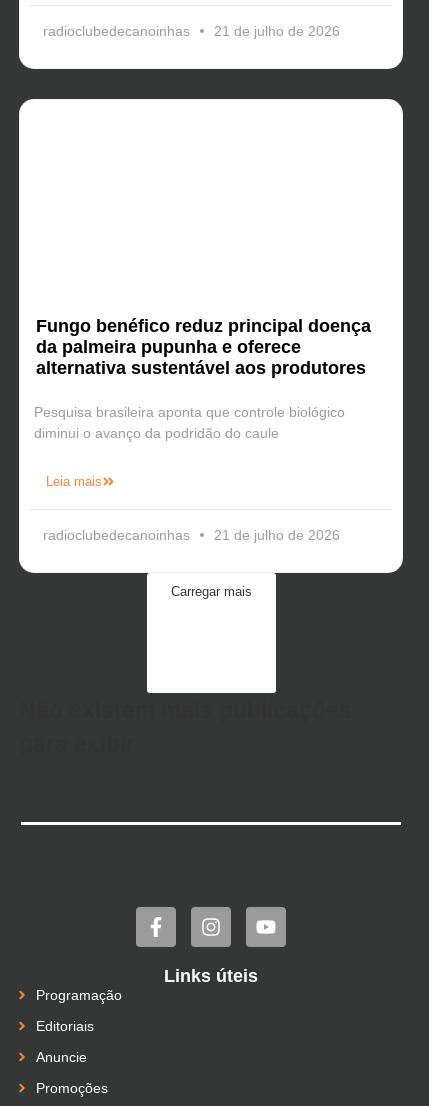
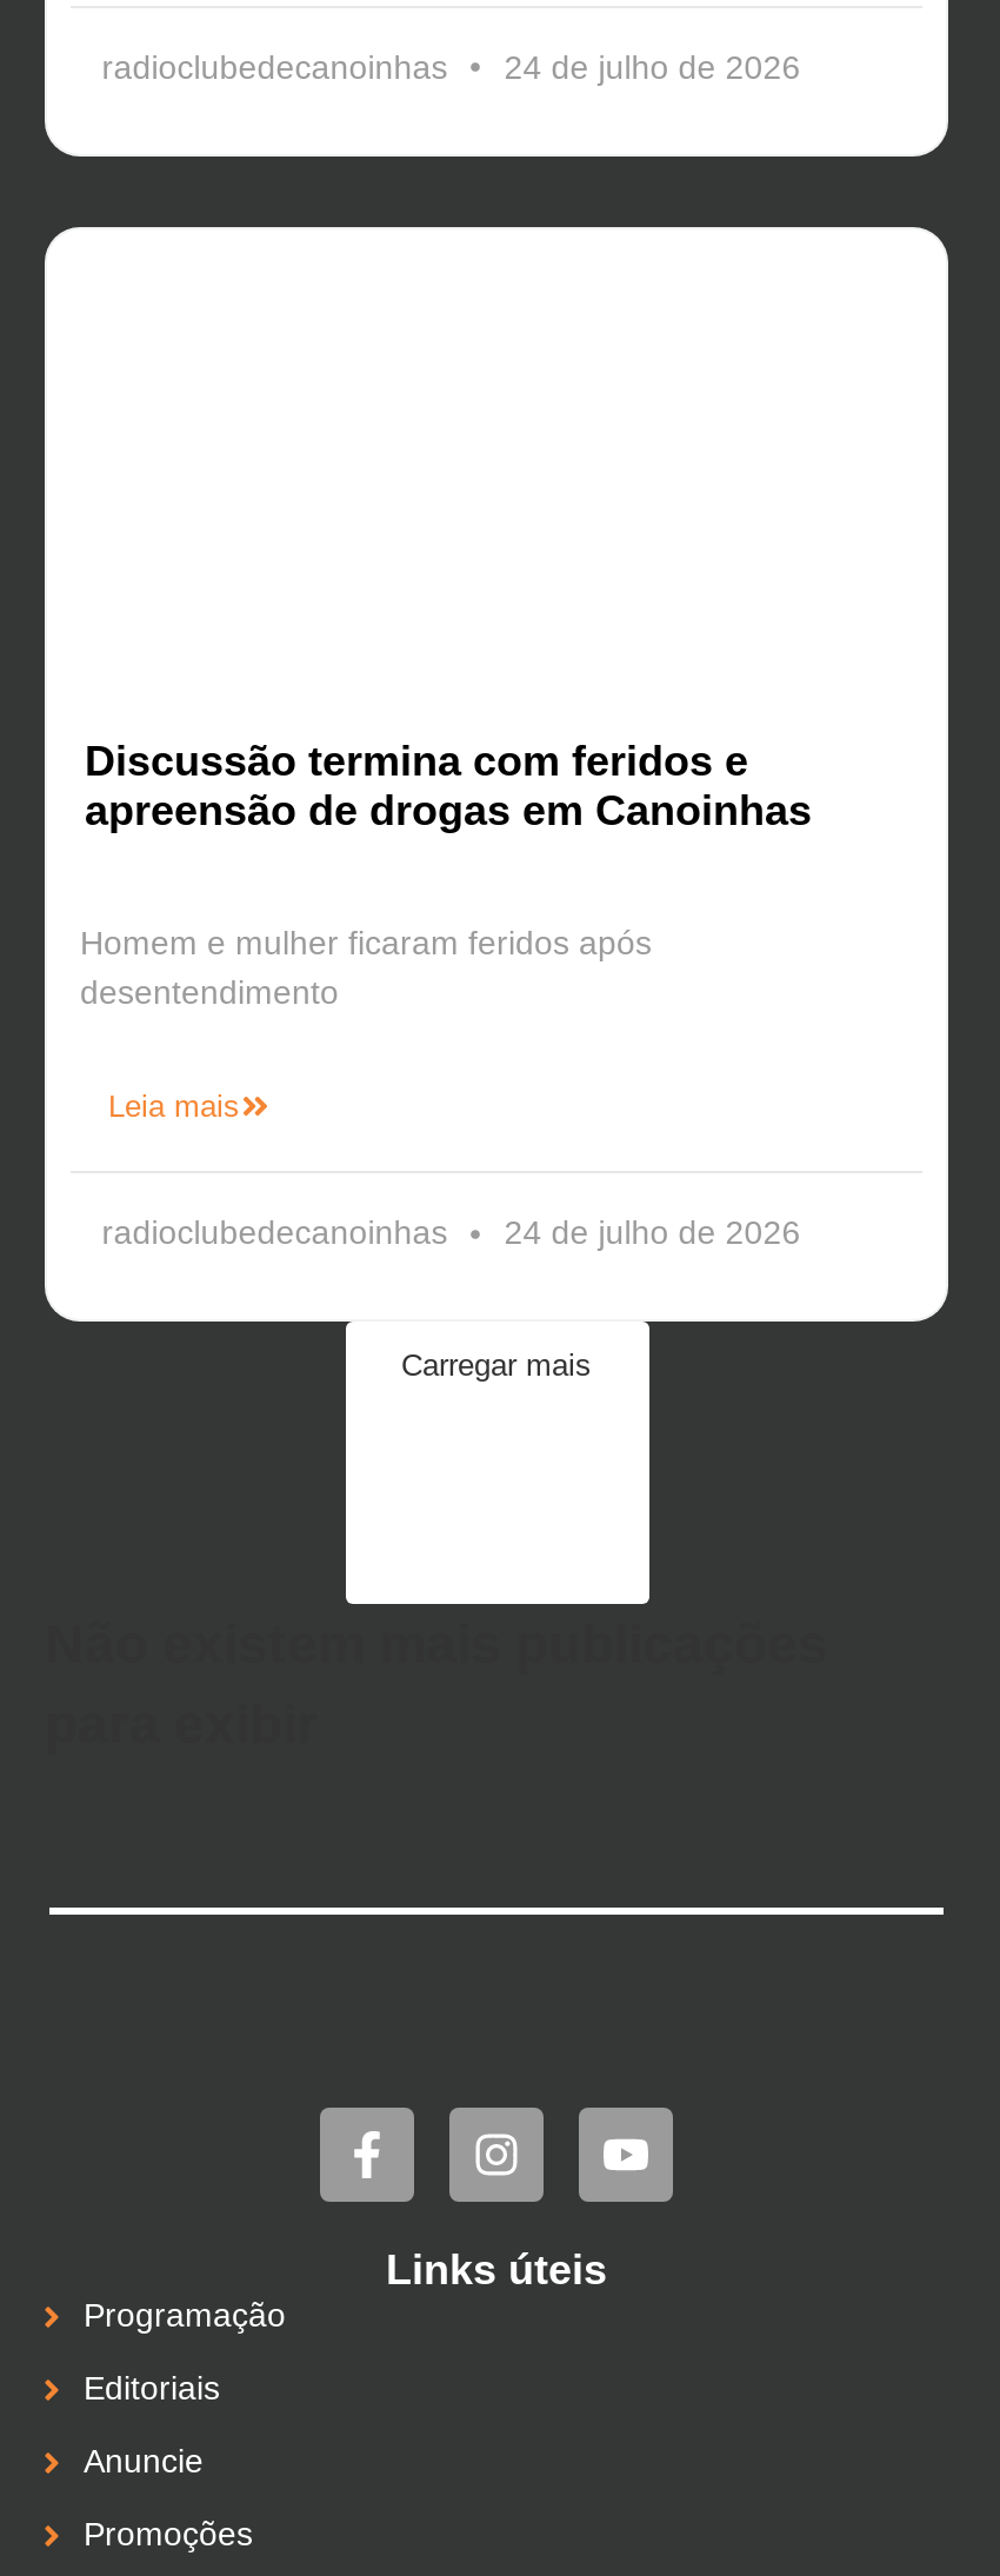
[43,23,340,39] radioclubedecanoinhas 21 de julho de 2026 -> [102,48,800,85] radioclubedecanoinhas 24 de julho de 2026
[36,316,371,378] Fungo benéfico reduz principal doença | da palmeira pupunha e oferece | alternativa sustentável aos produtores -> [85,737,812,834] Discussão termina com feridos e | apreensão de drogas em Canoinhas
[34,404,345,441] Pesquisa brasileira aponta que controle biológico | diminui o avanço da podridão do caule -> [80,924,652,1011] Homem e mulher ficaram feridos após | desentendimento
[43,527,340,543] radioclubedecanoinhas 21 de julho de 2026 -> [102,1214,800,1251] radioclubedecanoinhas 24 de julho de 2026

